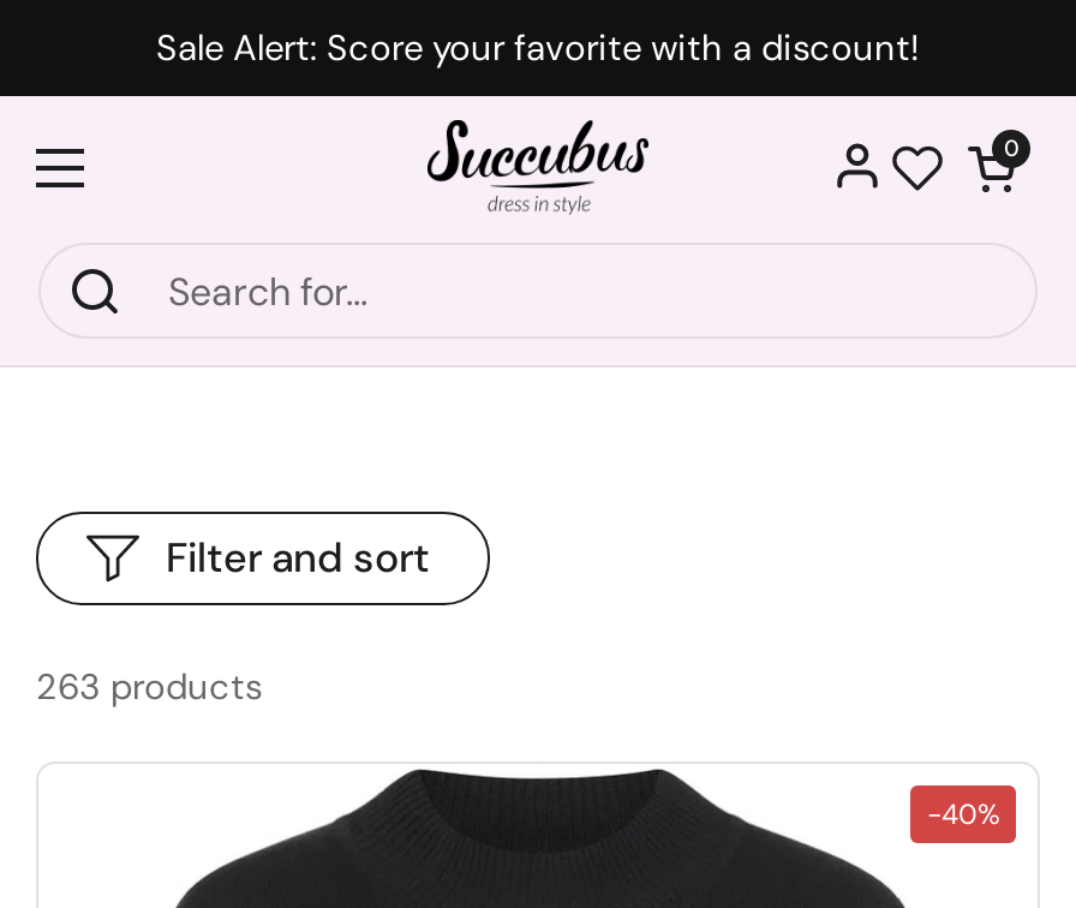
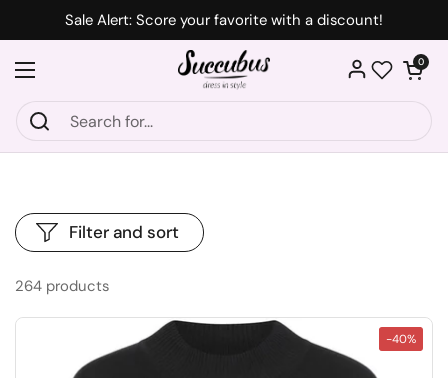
[36,663,262,711] 263 products -> [15,276,109,296] 264 products

